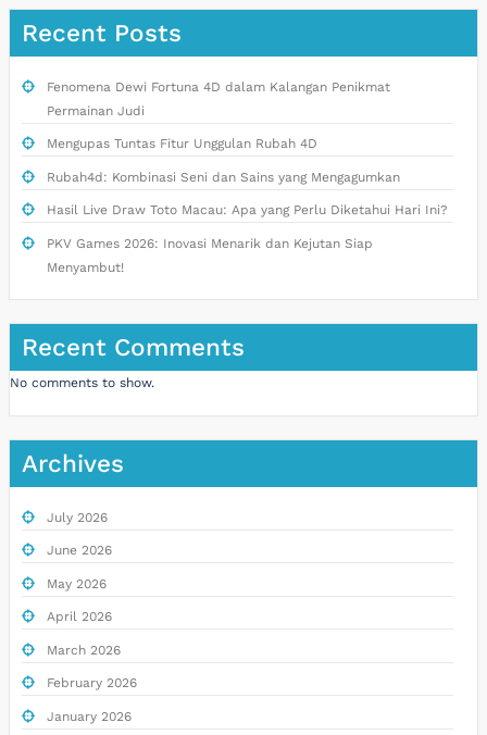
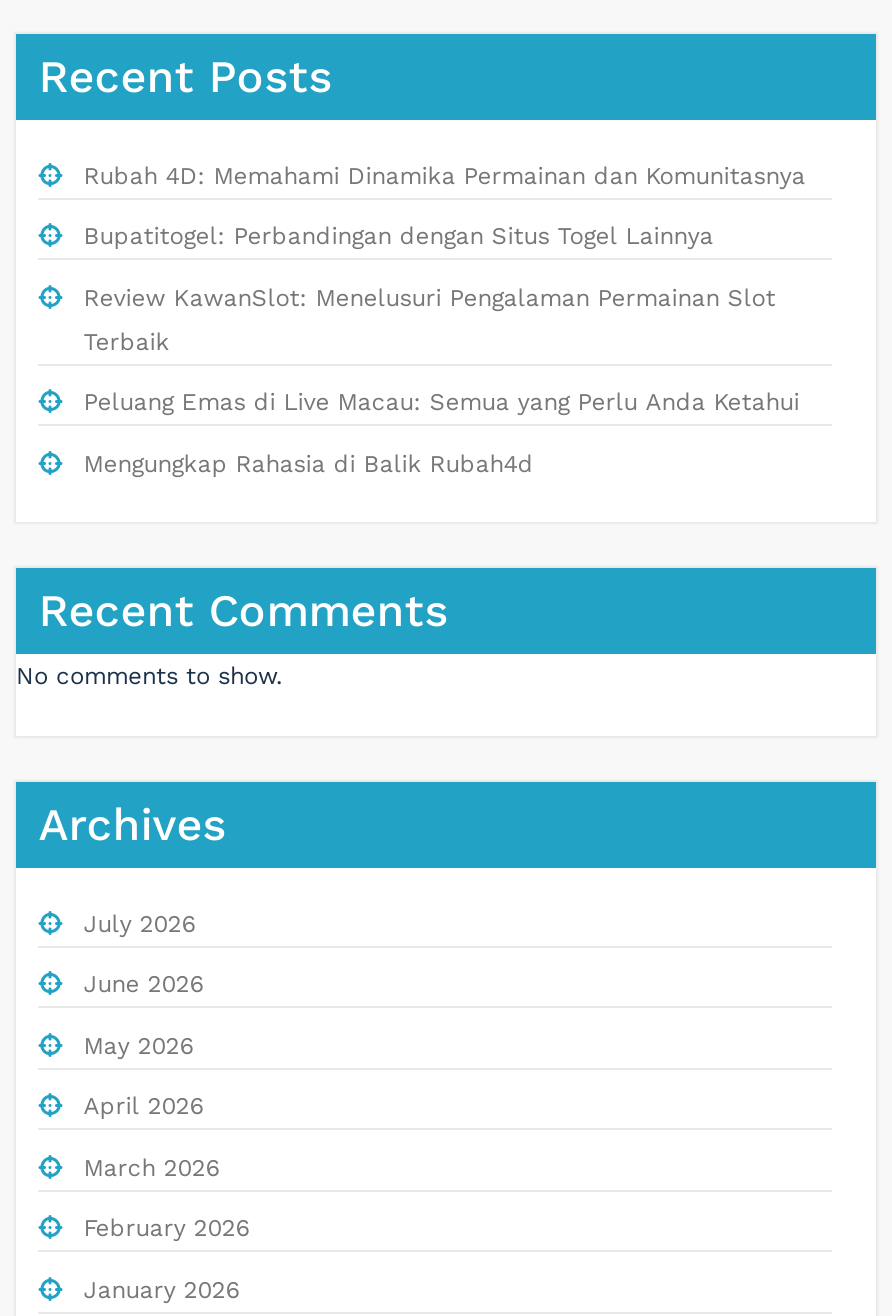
[47,79,448,275] Fenomena Dewi Fortuna 4D dalam Kalangan Penikmat | Permainan Judi | Mengupas Tuntas Fitur Unggulan Rubah 4D | Rubah4d: Kombinasi Seni dan Sains yang Mengagumkan | Hasil Live Draw Toto Macau: Apa yang Perlu Diketahui Hari Ini? | PKV Games 2026: Inovasi Menarik dan Kejutan Siap | Menyambut! -> [84,161,806,477] Rubah 4D: Memahami Dinamika Permainan dan Komunitasnya | Bupatitogel: Perbandingan dengan Situs Togel Lainnya | Review KawanSlot: Menelusuri Pengalaman Permainan Slot | Terbaik | Peluang Emas di Live Macau: Semua yang Perlu Anda Ketahui | Mengungkap Rahasia di Balik Rubah4d

